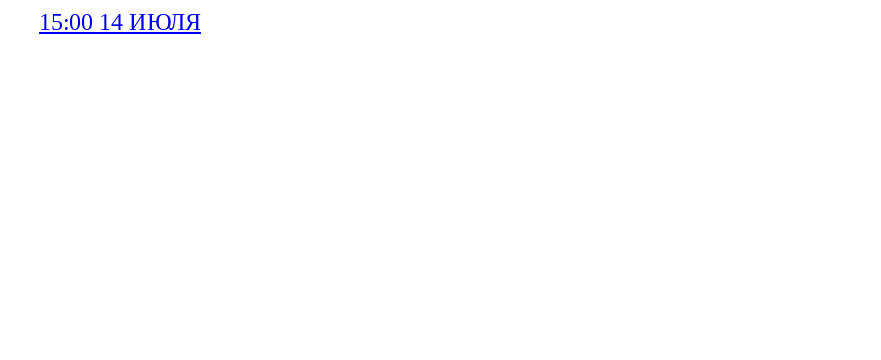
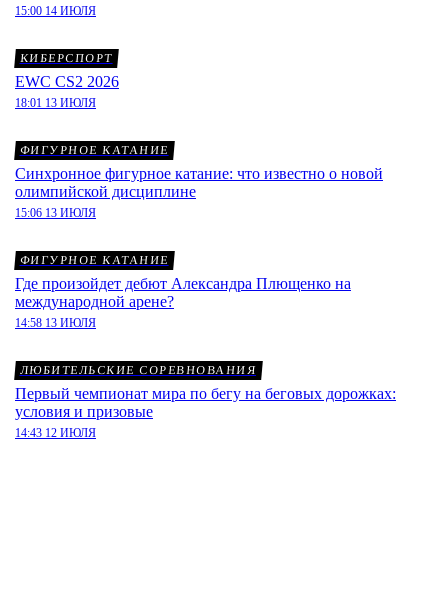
none -> [15,51,396,440] КИБЕРСПОРТ | EWC CS2 2026 | 18:01 13 ИЮЛЯ | ФИГУРНОЕ КАТАНИЕ | Синхронное фигурное катание: что известно о новой | олимпийской дисциплине | 15:06 13 ИЮЛЯ | ФИГУРНОЕ КАТАНИЕ | Где произойдет дебют Александра Плющенко на | международной арене? | 14:58 13 ИЮЛЯ | ЛЮБИТЕЛЬСКИЕ СОРЕВНОВАНИЯ | Первый чемпионат мира по бегу на беговых дорожках: | условия и призовые | 14:43 12 ИЮЛЯ

